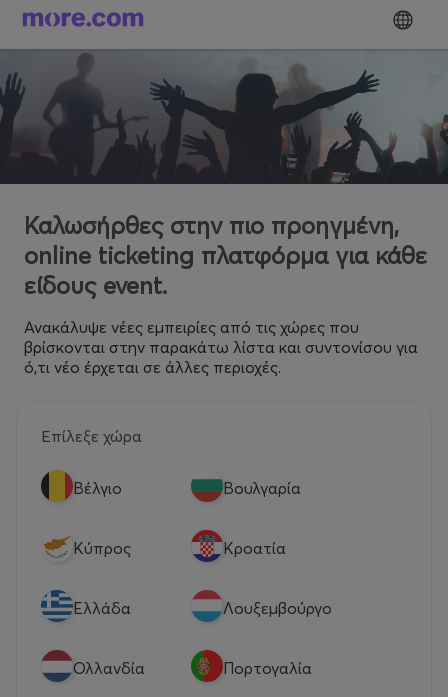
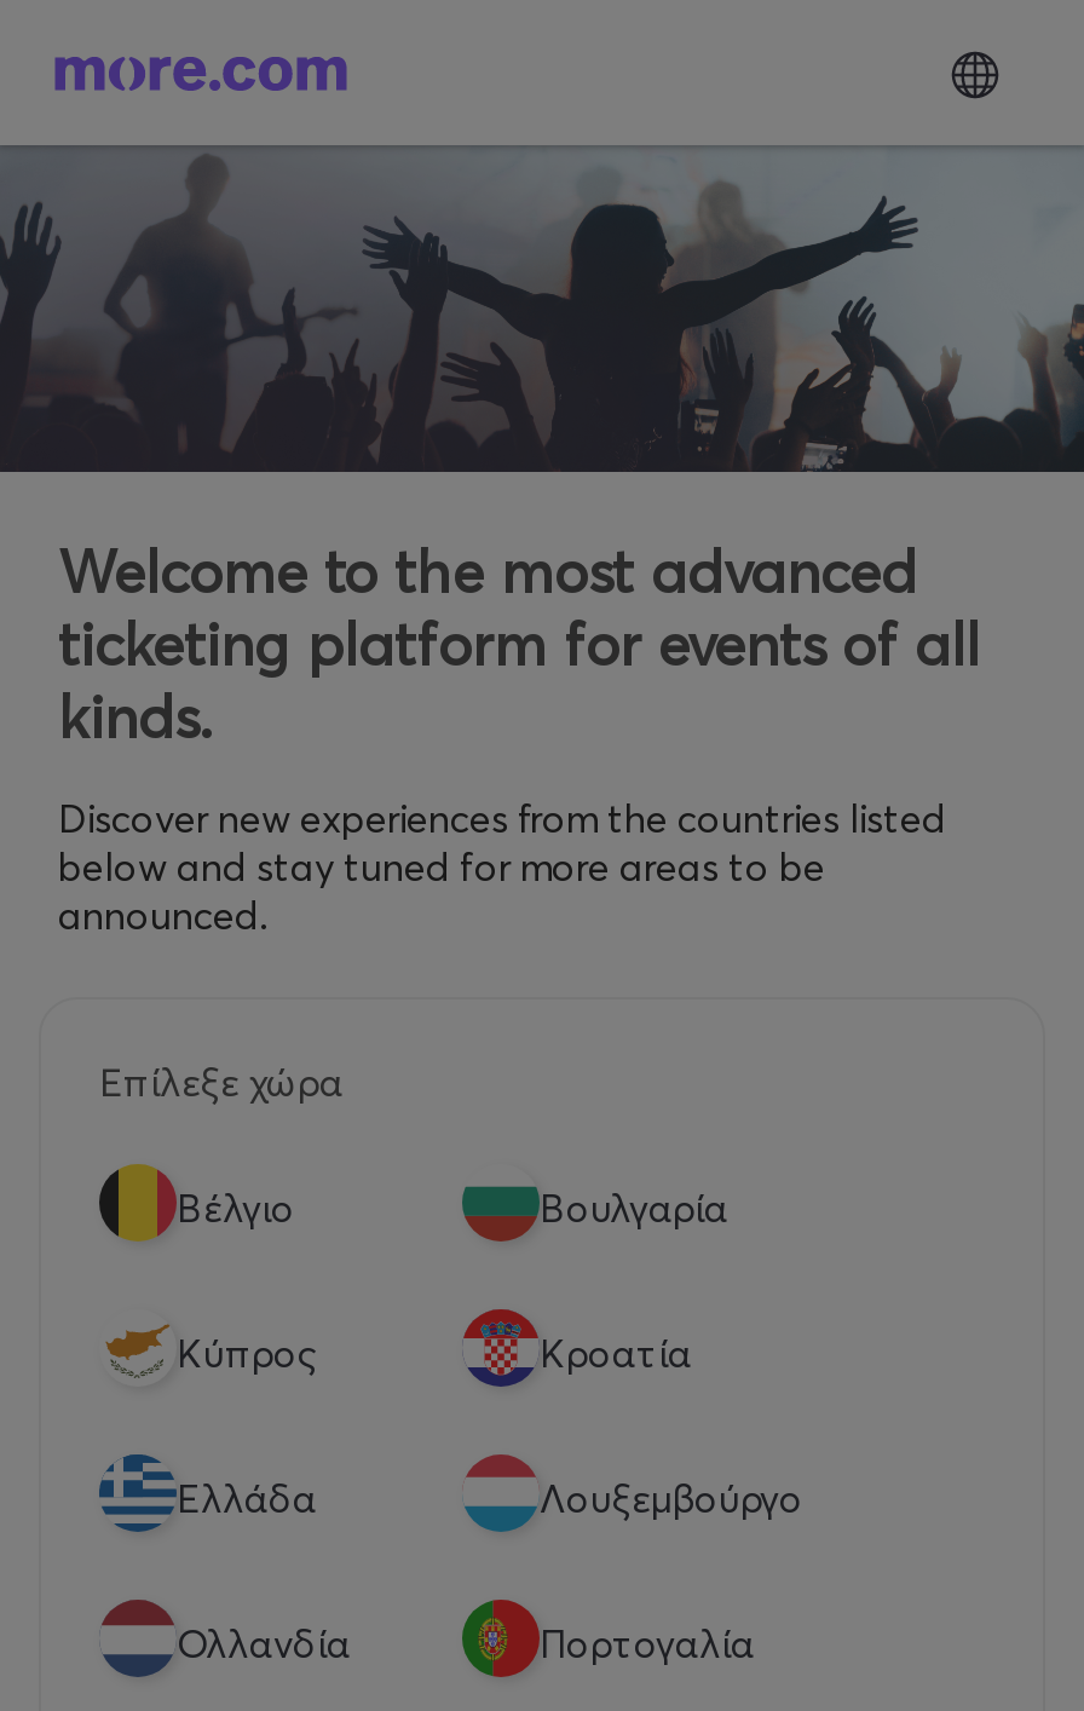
[24,210,427,299] Καλωσήρθες στην πιο προηγμένη, | online ticketing πλατφόρμα για κάθε | είδους event. -> [58,536,980,751] Welcome to the most advanced | ticketing platform for events of all | kinds.
[24,316,418,376] Ανακάλυψε νέες εμπειρίες από τις χώρες που | βρίσκονται στην παρακάτω λίστα και συντονίσου για | ό,τι νέο έρχεται σε άλλες περιοχές. -> [58,793,946,938] Discover new experiences from the countries listed | below and stay tuned for more areas to be | announced.

